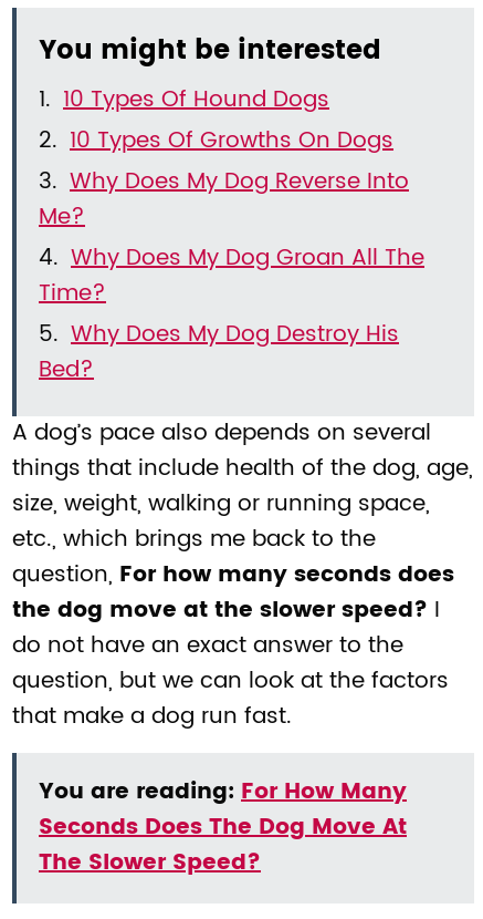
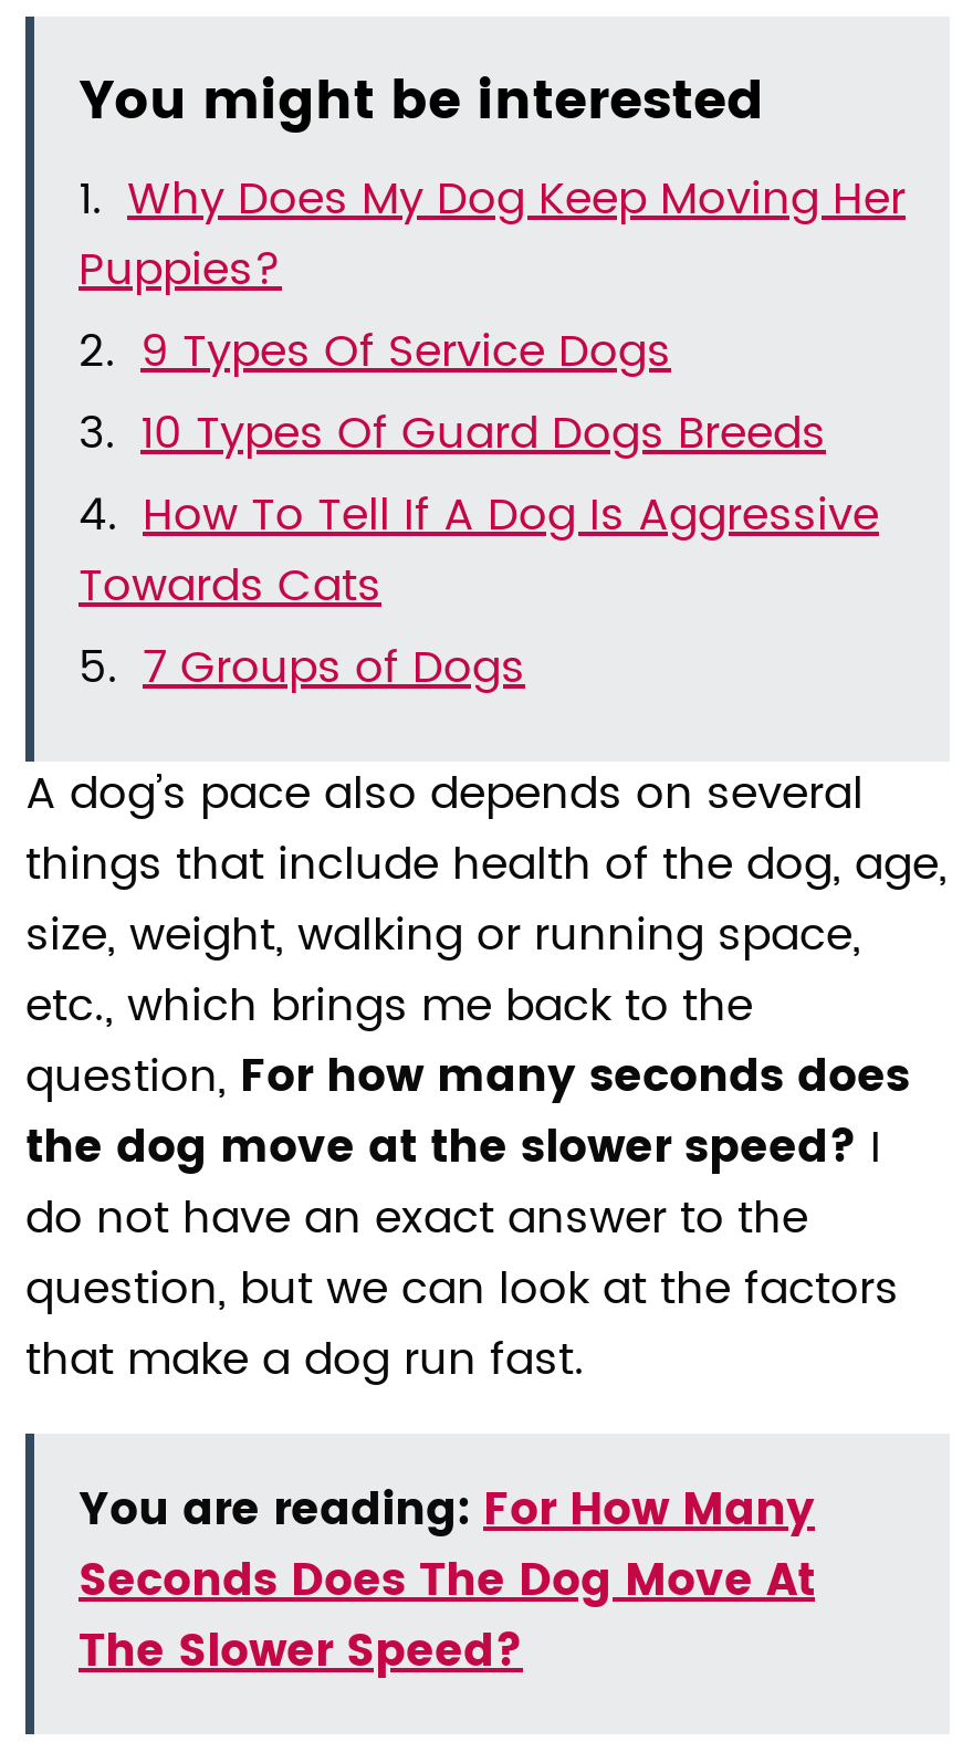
[39,82,424,389] 10 Types Of Hound Dogs | 10 Types Of Growths On Dogs | Why Does My Dog Reverse Into | Me? | Why Does My Dog Groan All The | Time? | Why Does My Dog Destroy His | Bed? -> [79,165,906,707] Why Does My Dog Keep Moving Her | Puppies? | 9 Types Of Service Dogs | 10 Types Of Guard Dogs Breeds | How To Tell If A Dog Is Aggressive | Towards Cats | 7 Groups of Dogs

